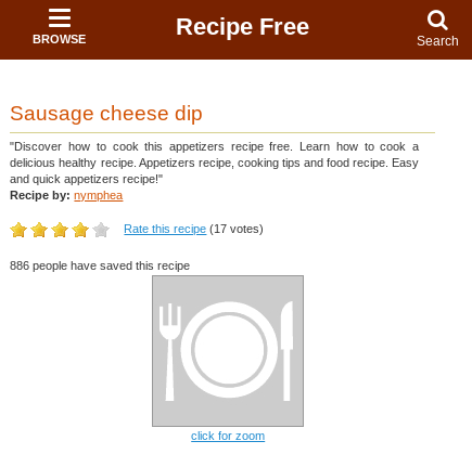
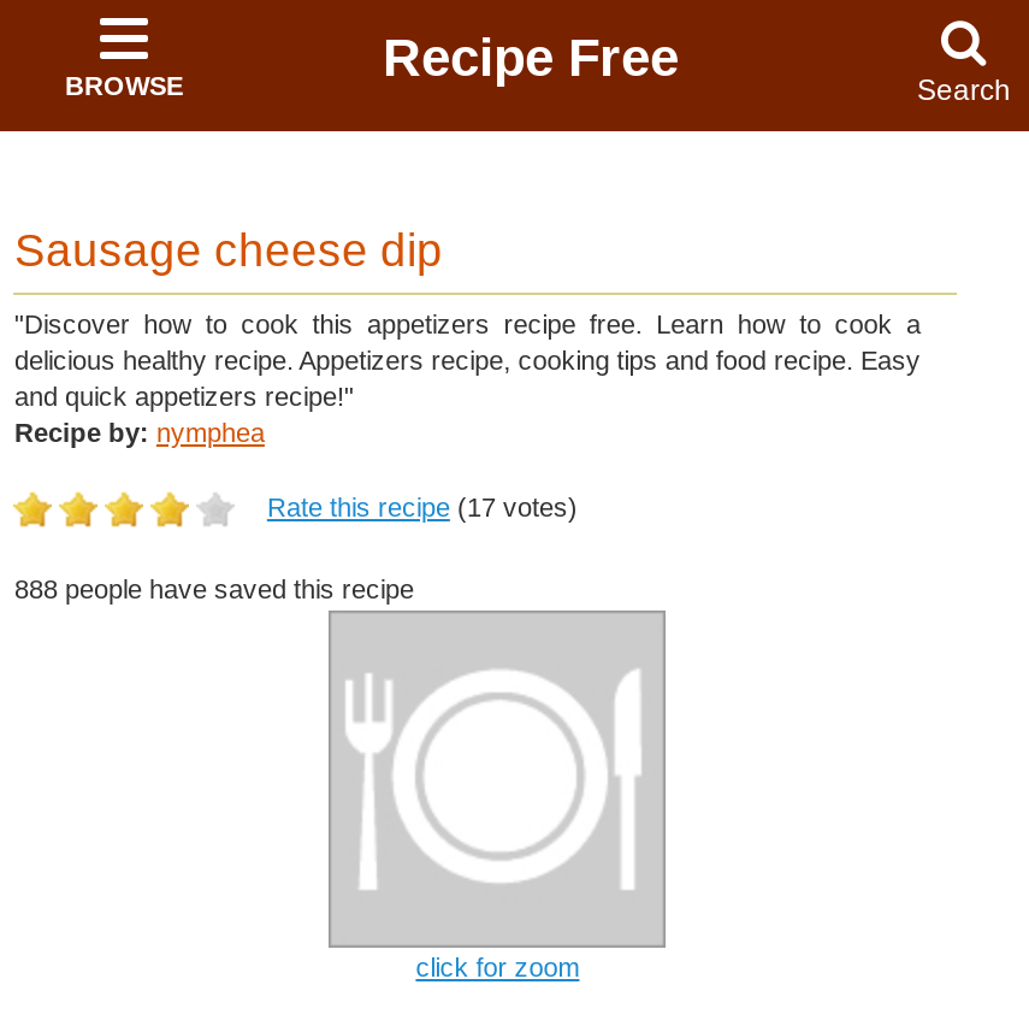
[10,259,190,272] 886 people have saved this recipe -> [14,574,414,603] 888 people have saved this recipe

